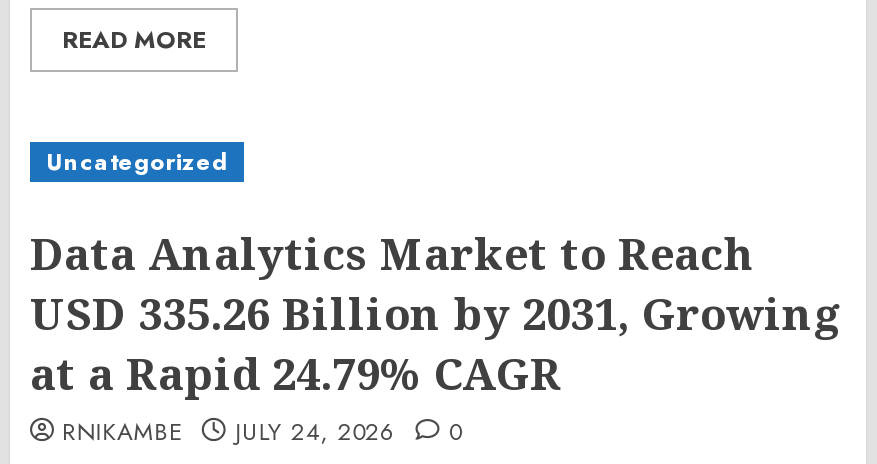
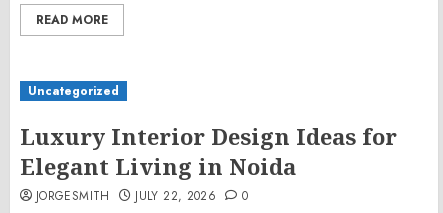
[30,222,842,450] Data Analytics Market to Reach | USD 335.26 Billion by 2031, Growing | at a Rapid 24.79% CAGR | RNIKAMBE | JULY 24, 2026 -> [20,121,397,205] Luxury Interior Design Ideas for | Elegant Living in Noida | JORGESMITH | JULY 22, 2026

